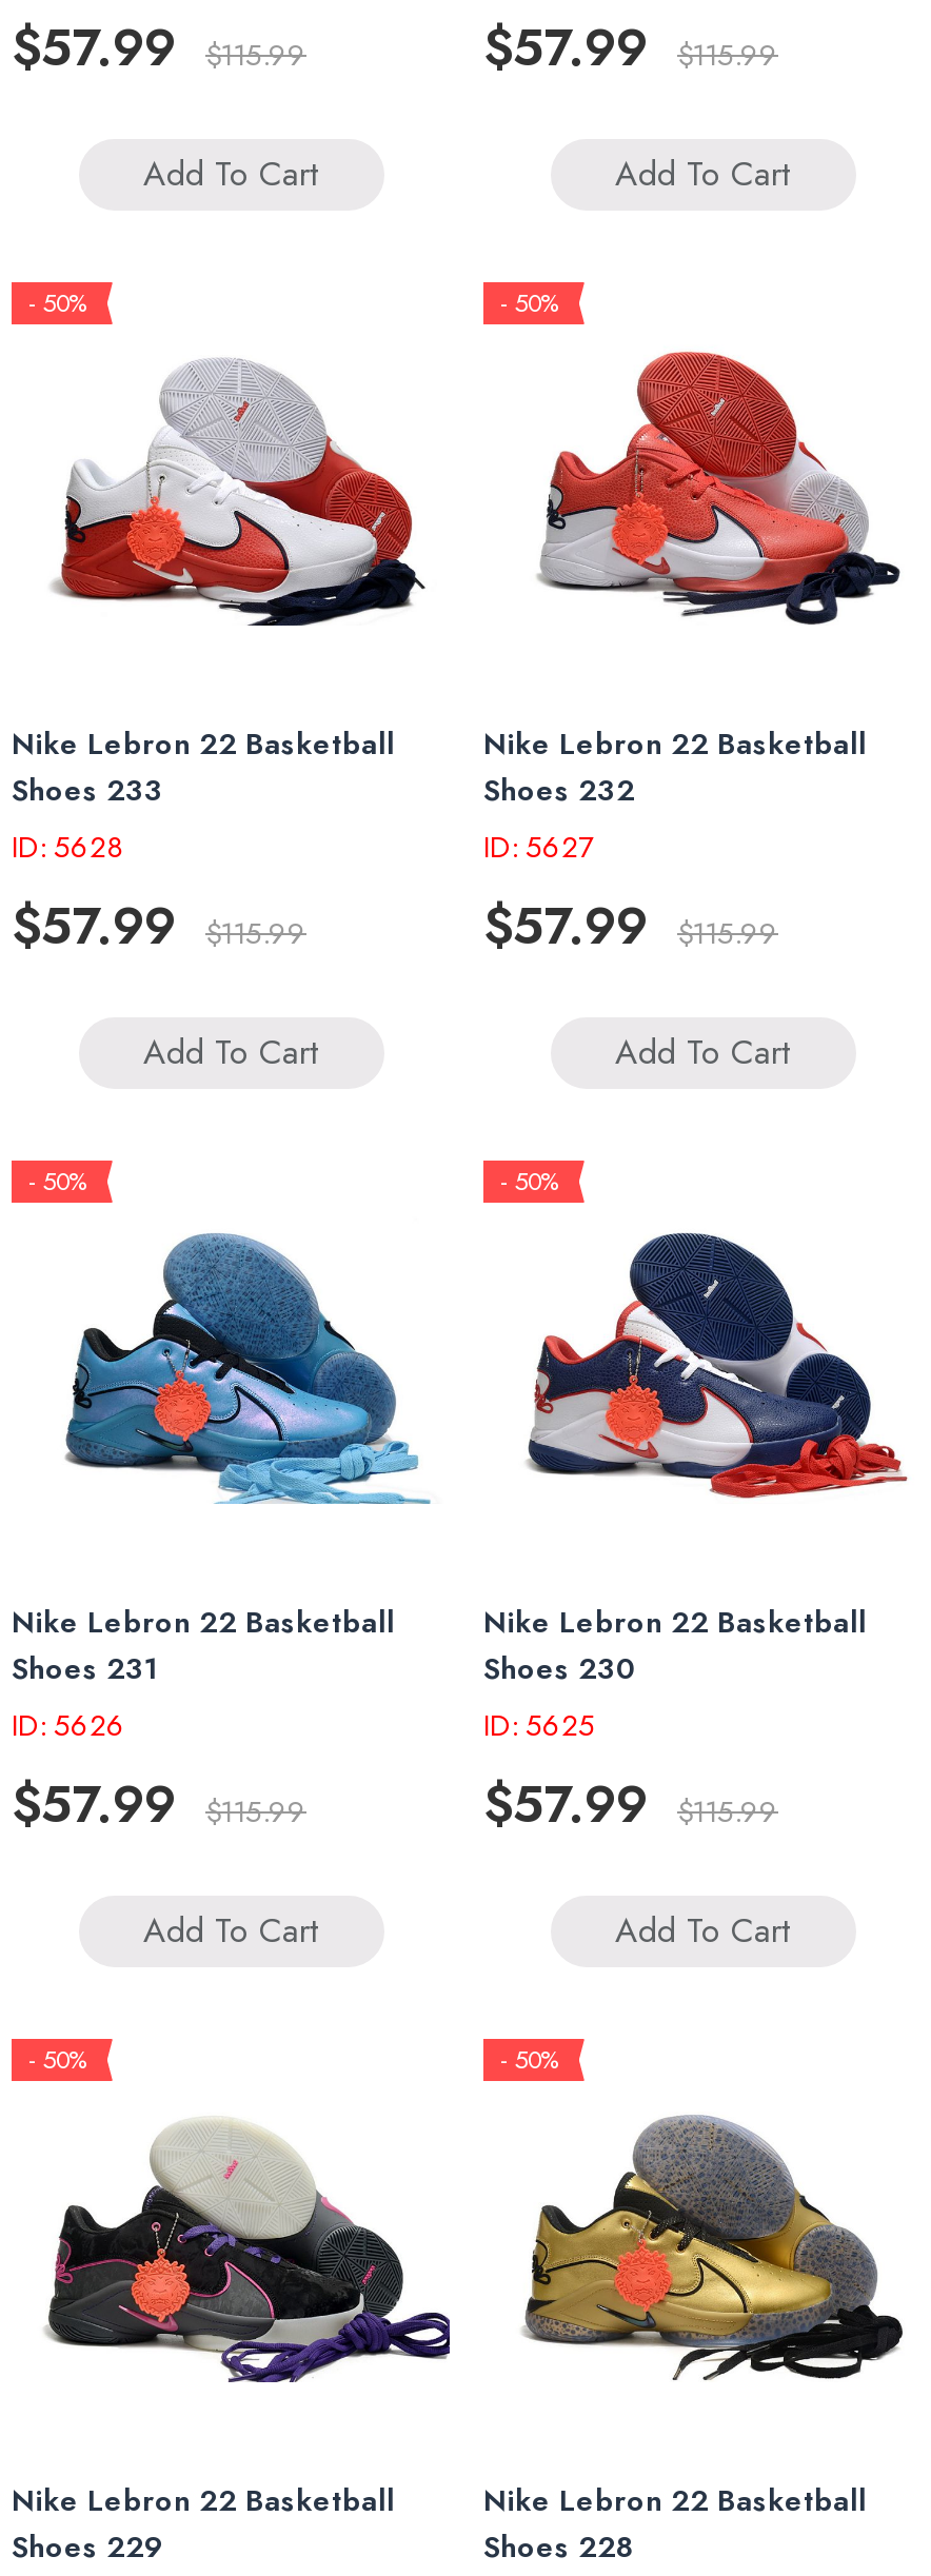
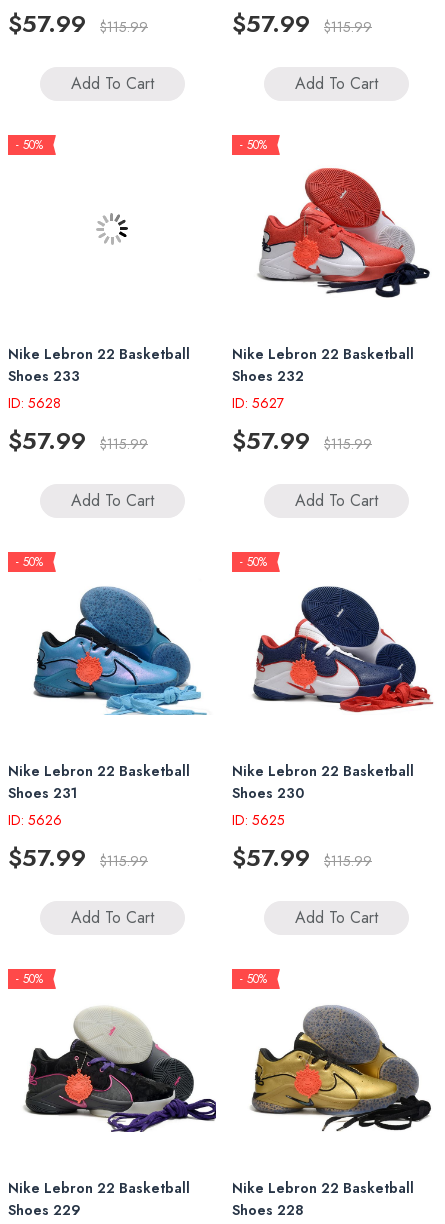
[52,358,427,628] [image] -> none

